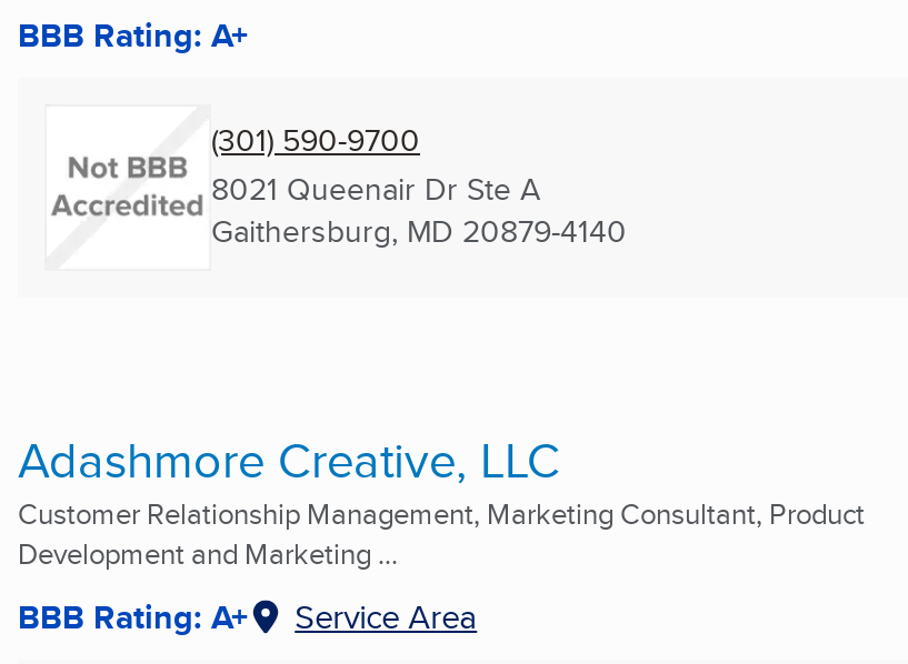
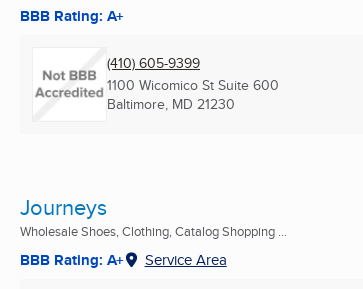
[211,117,627,254] (301) 590-9700 | 8021 Queenair Dr Ste A | Gaithersburg, MD 20879-4140 -> [107,53,279,114] (410) 605-9399 | 1100 Wicomico St Suite 600 | Baltimore, MD 21230
[18,424,865,573] Adashmore Creative, LLC | Customer Relationship Management, Marketing Consultant, Product | Development and Marketing ... -> [20,191,287,240] Journeys | Wholesale Shoes, Clothing, Catalog Shopping ...

